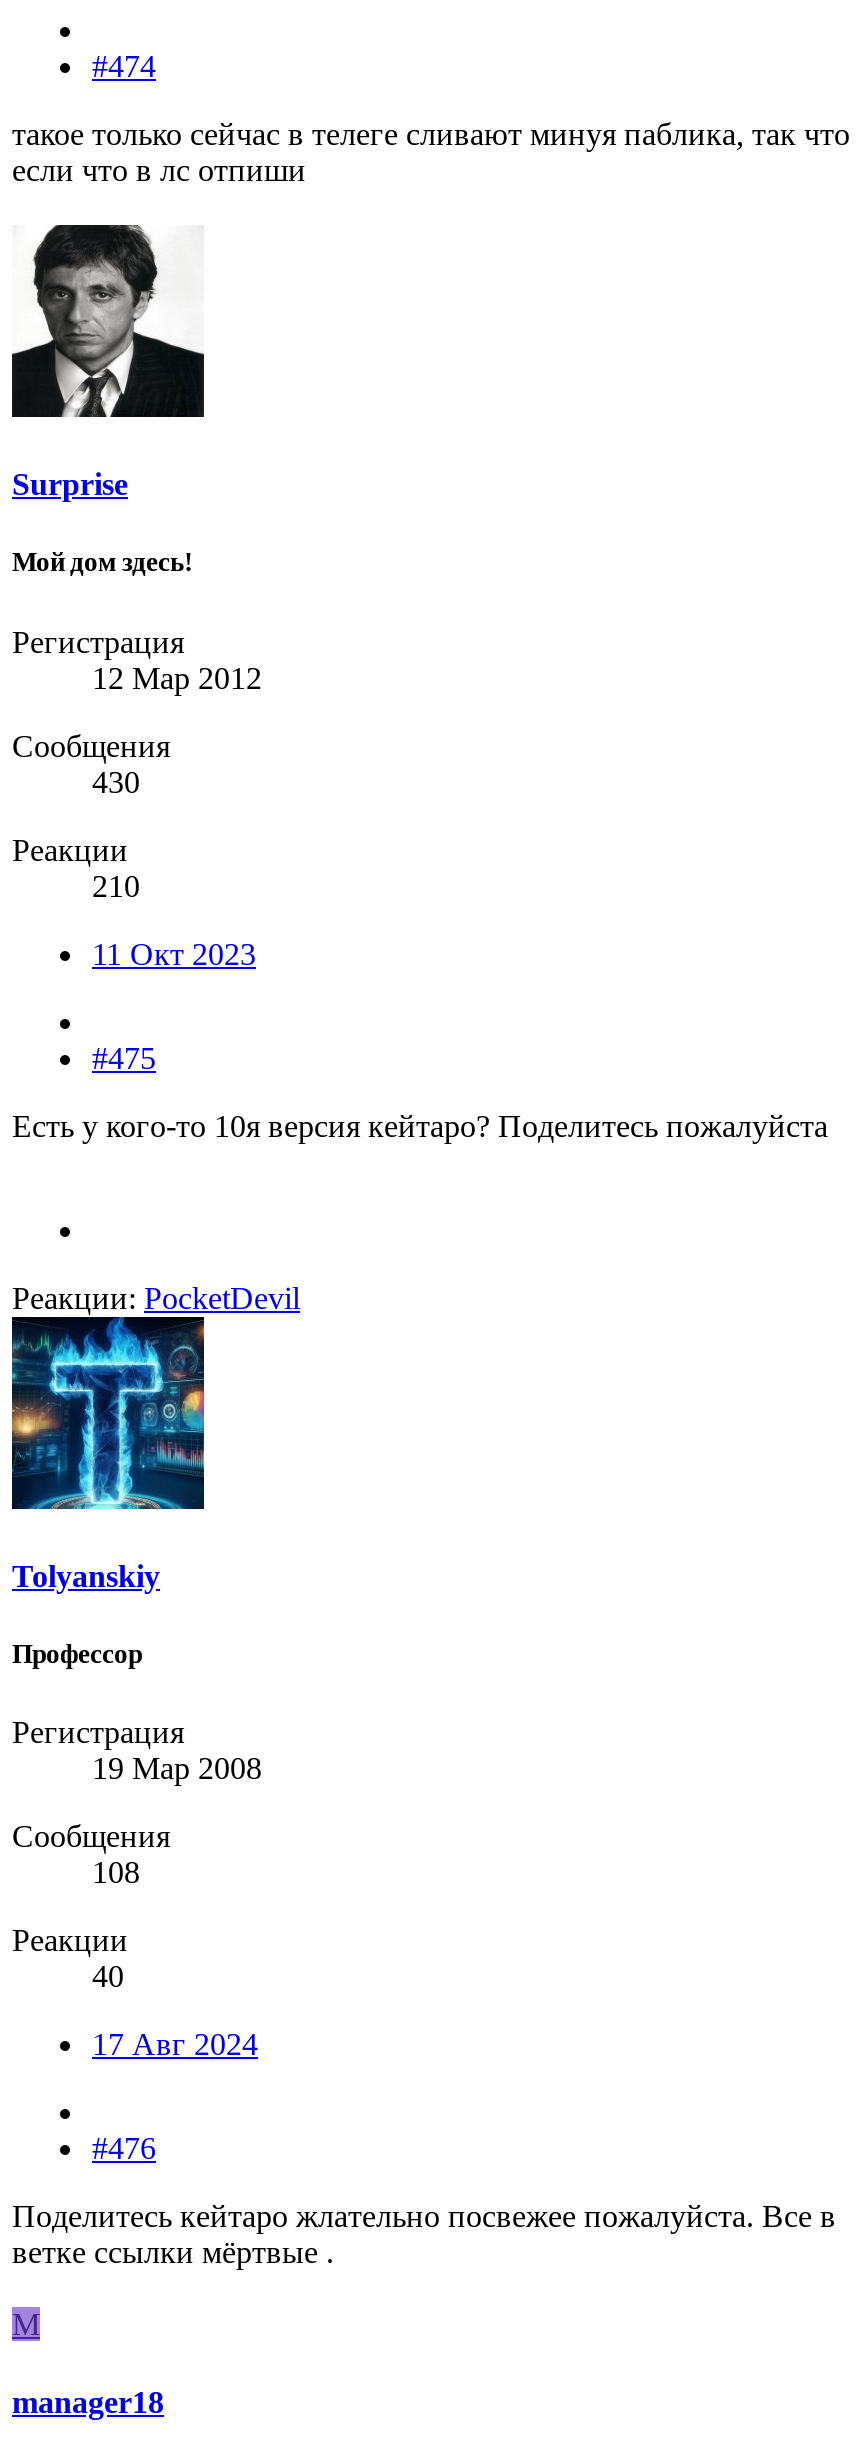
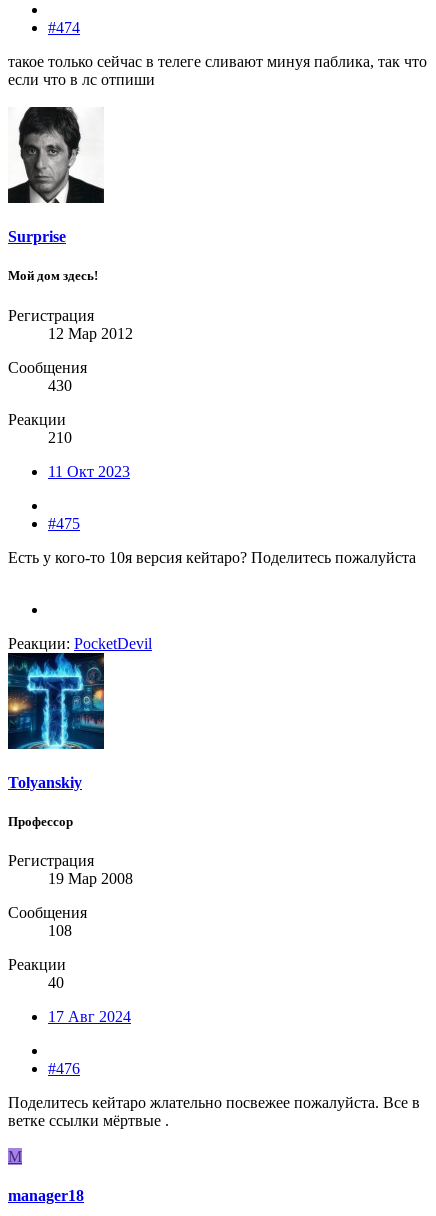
[10,257,206,419] [image] -> [8,125,104,203] [image]

